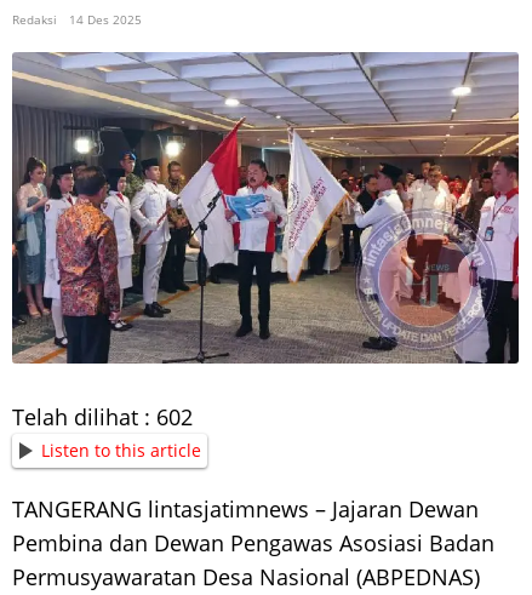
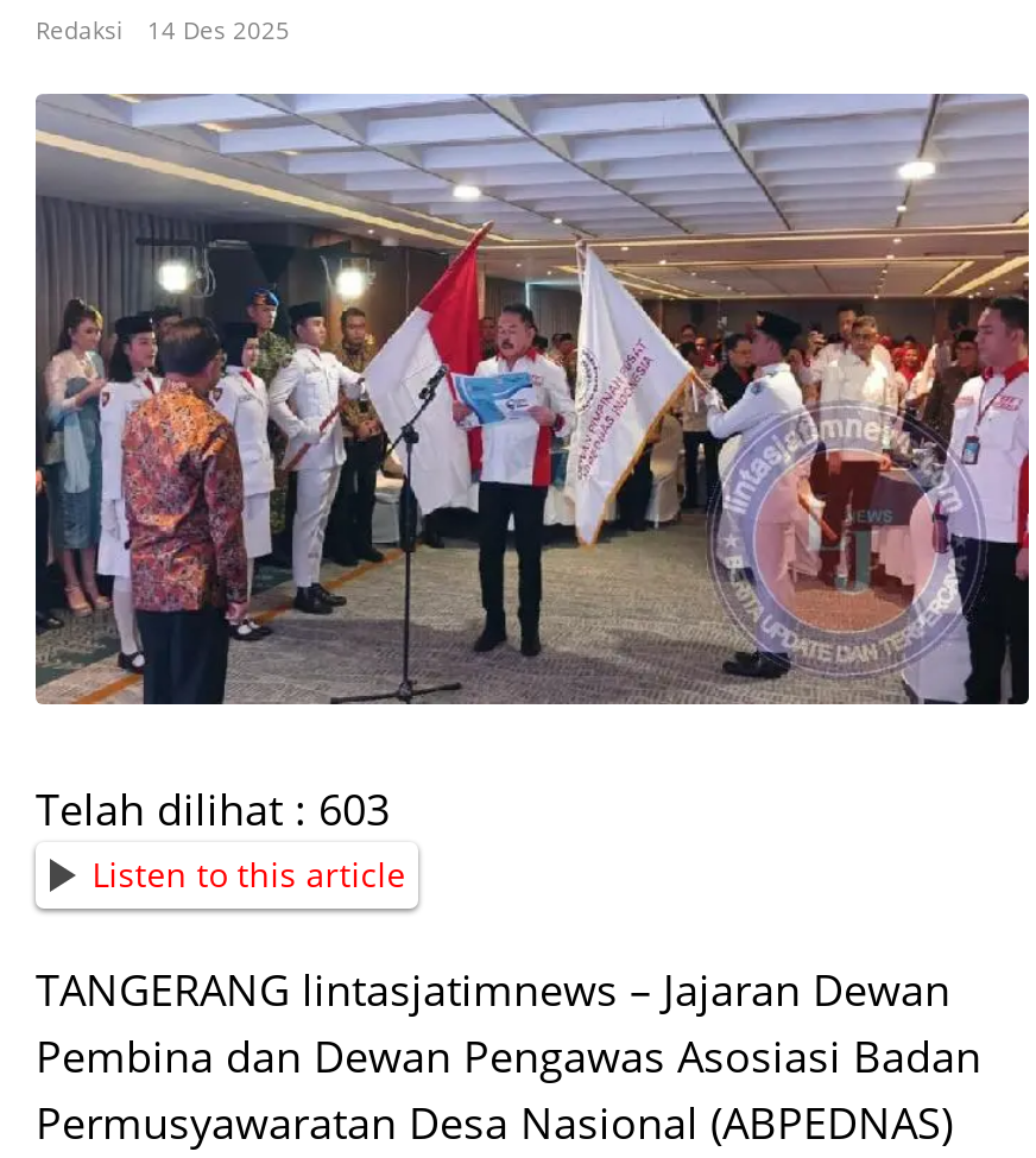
[12,402,193,431] Telah dilihat : 602 -> [36,780,390,837] Telah dilihat : 603

